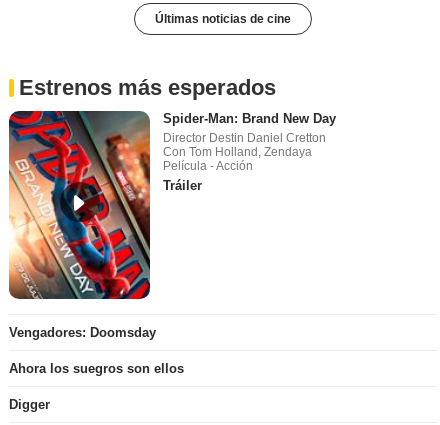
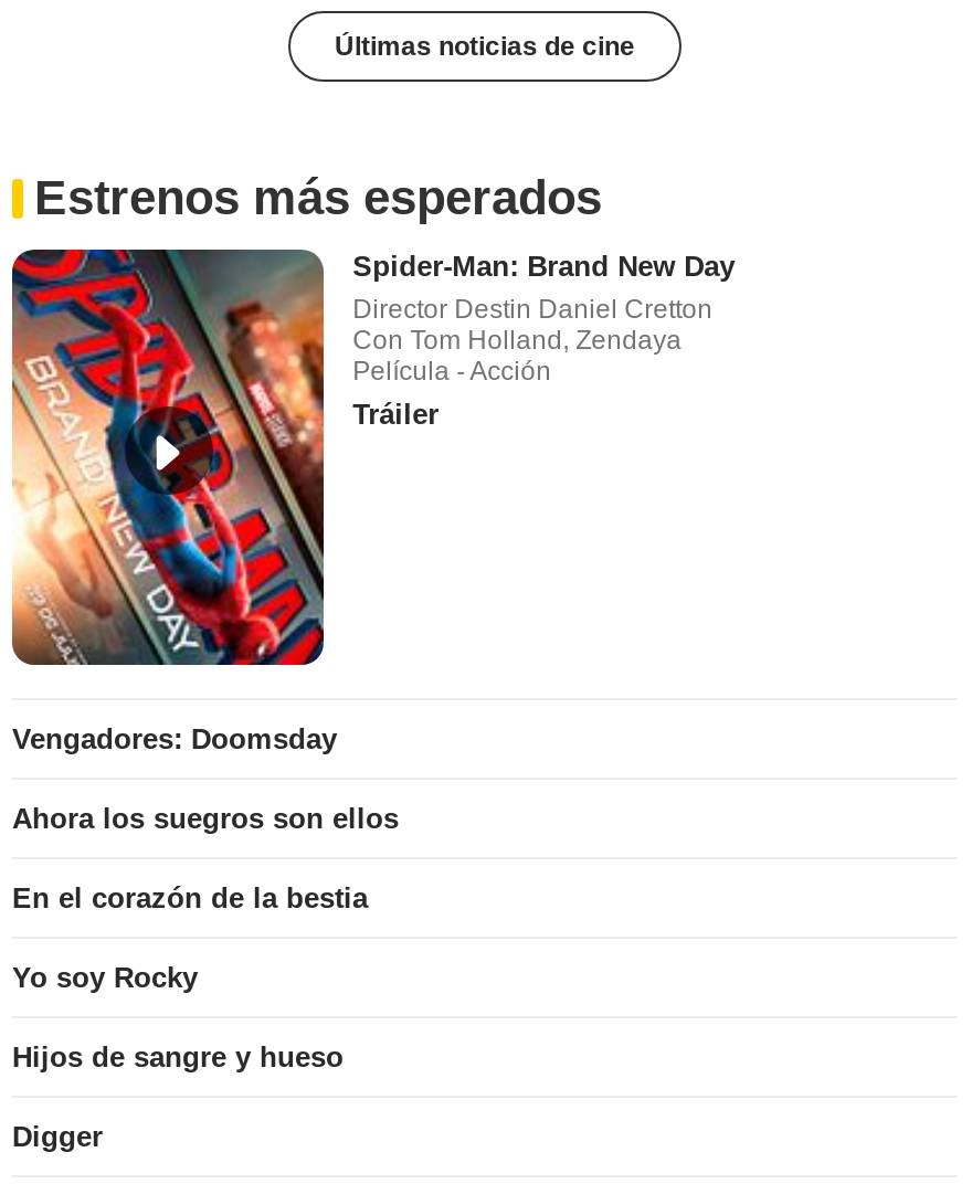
none -> [12,881,368,1073] En el corazón de la bestia | Yo soy Rocky | Hijos de sangre y hueso

